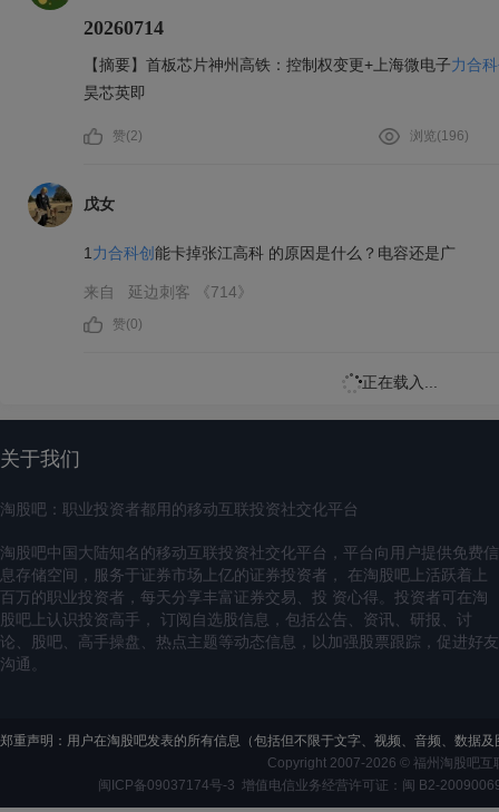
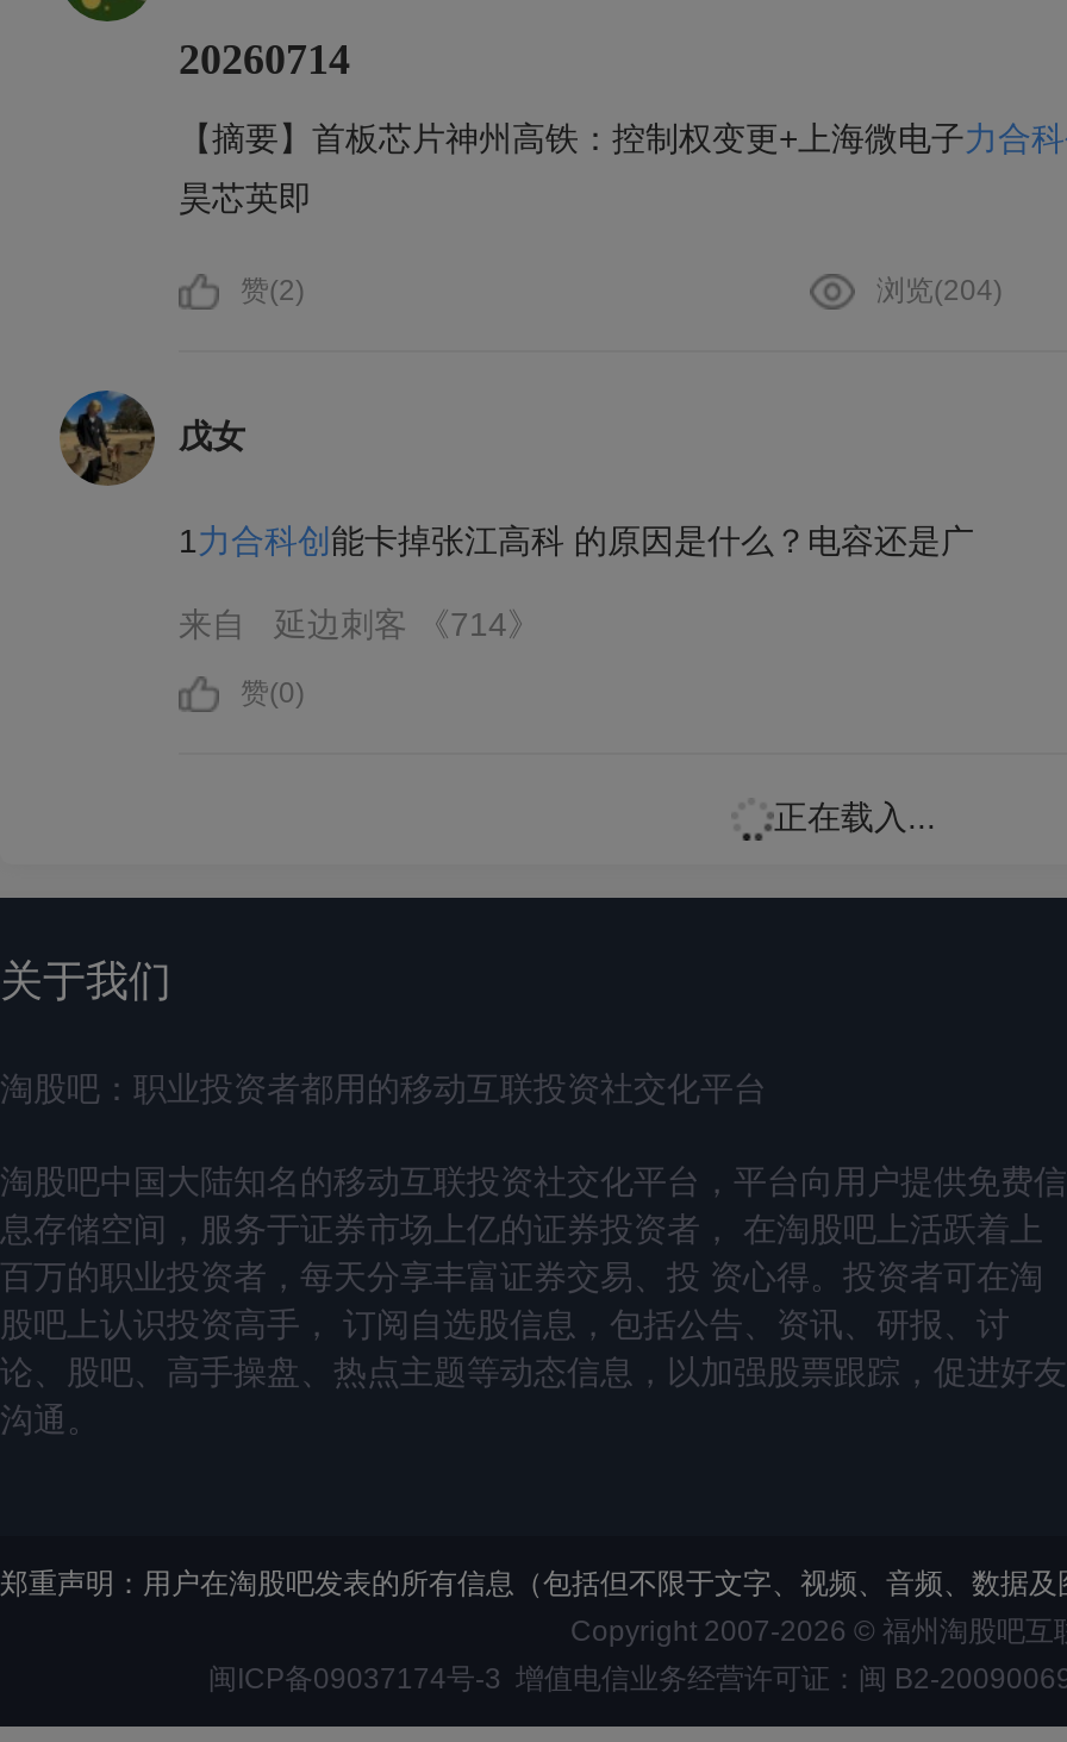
[410,128,469,144] 浏览(196) -> [876,274,1003,307] 浏览(204)

